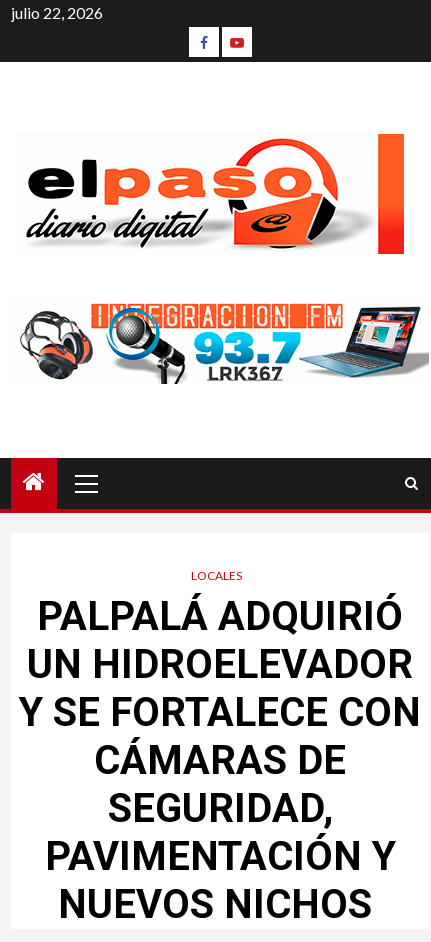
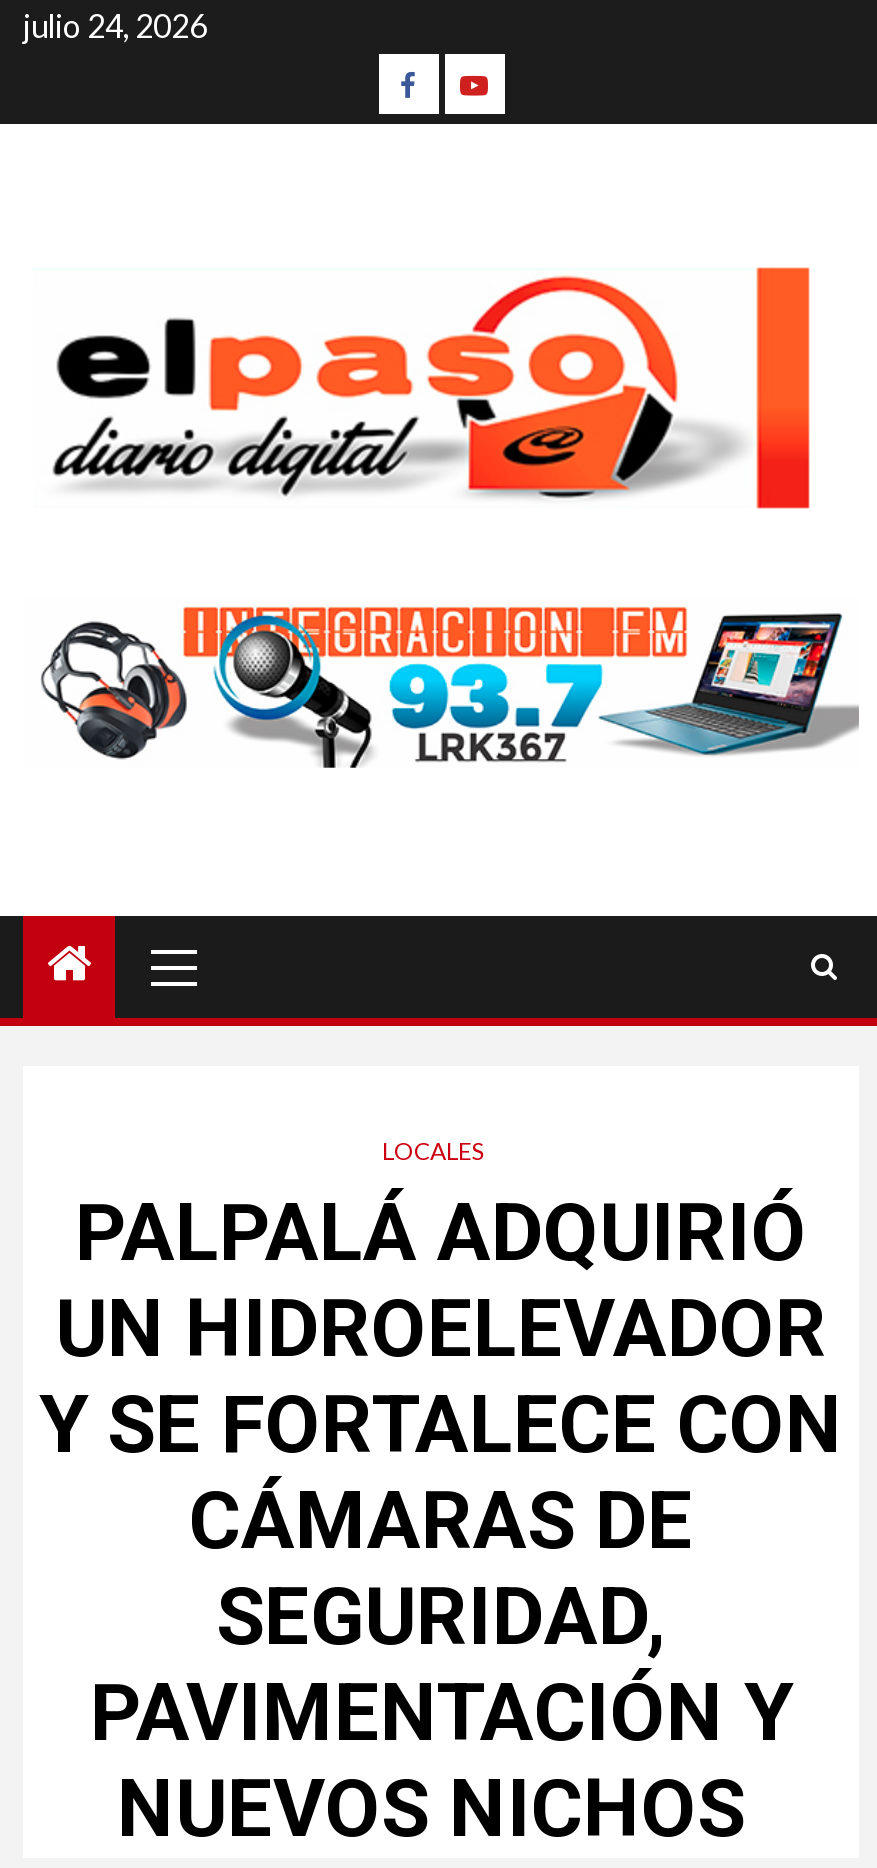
[11,3,103,22] julio 22, 2026 -> [23,6,207,44] julio 24, 2026

